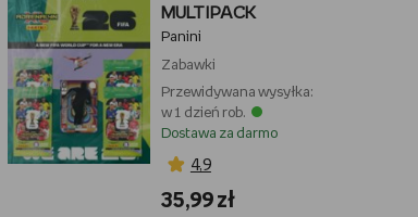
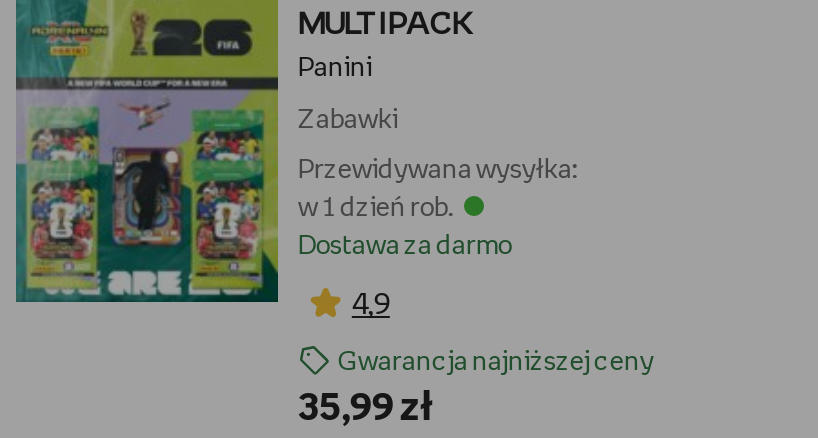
none -> [334,350,654,376] Gwarancja najniższej ceny

